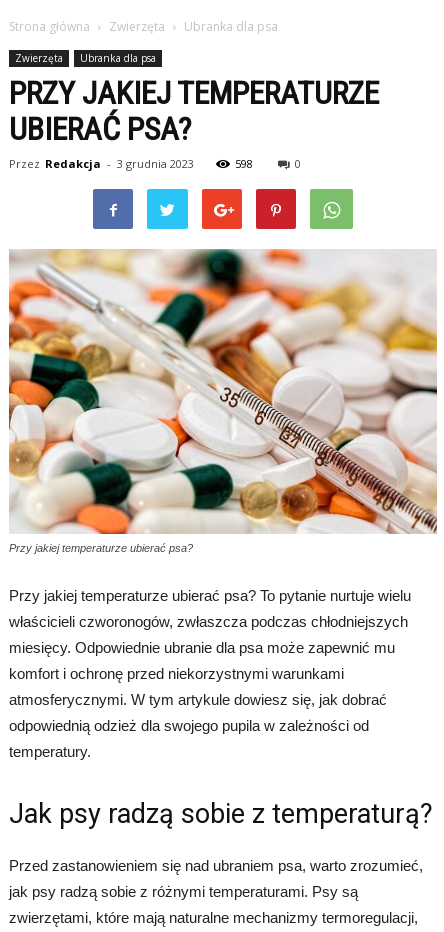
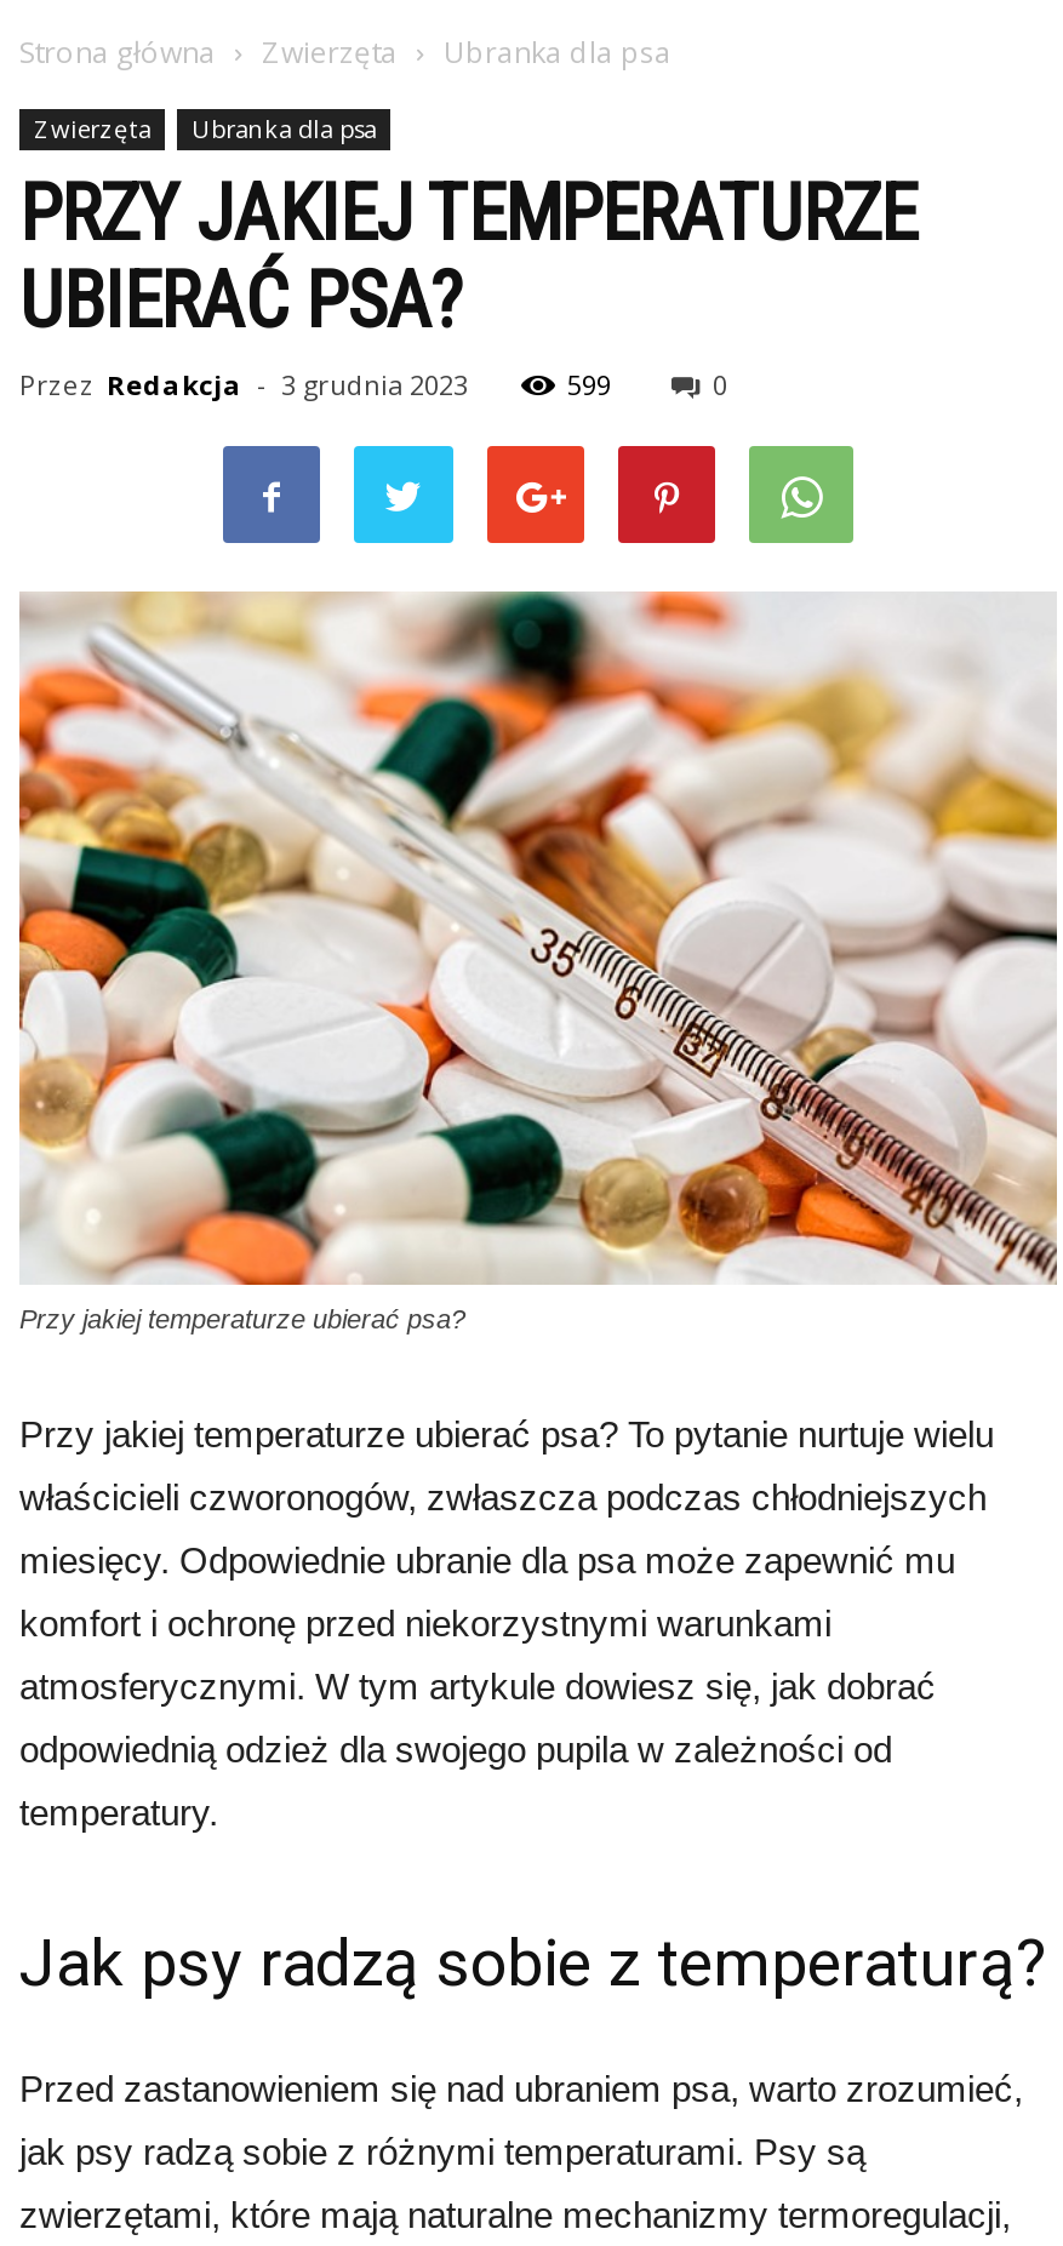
[235,156,253,171] 598 -> [567,366,611,402] 599

